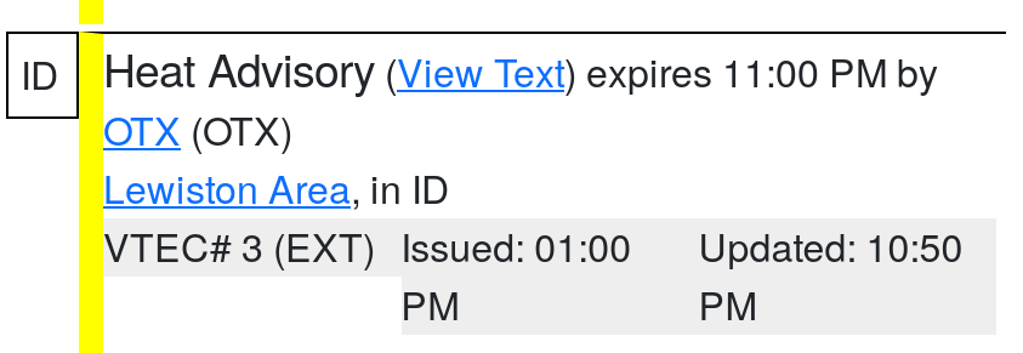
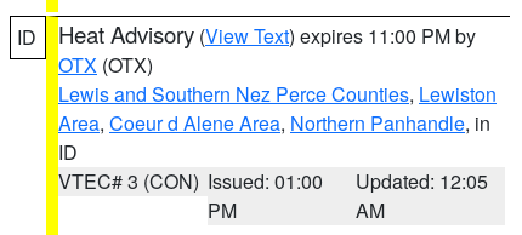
[103,160,631,274] Lewiston Area, in ID | VTEC# 3 (EXT) Issued: 01:00 -> [58,80,497,195] Lewis and Southern Nez Perce Counties, Lewiston | Area, Coeur d Alene Area, Northern Panhandle, in | ID | VTEC# 3 (CON) Issued: 01:00
[698,218,963,332] Updated: 10:50 | PM -> [356,167,488,224] Updated: 12:05 | AM

